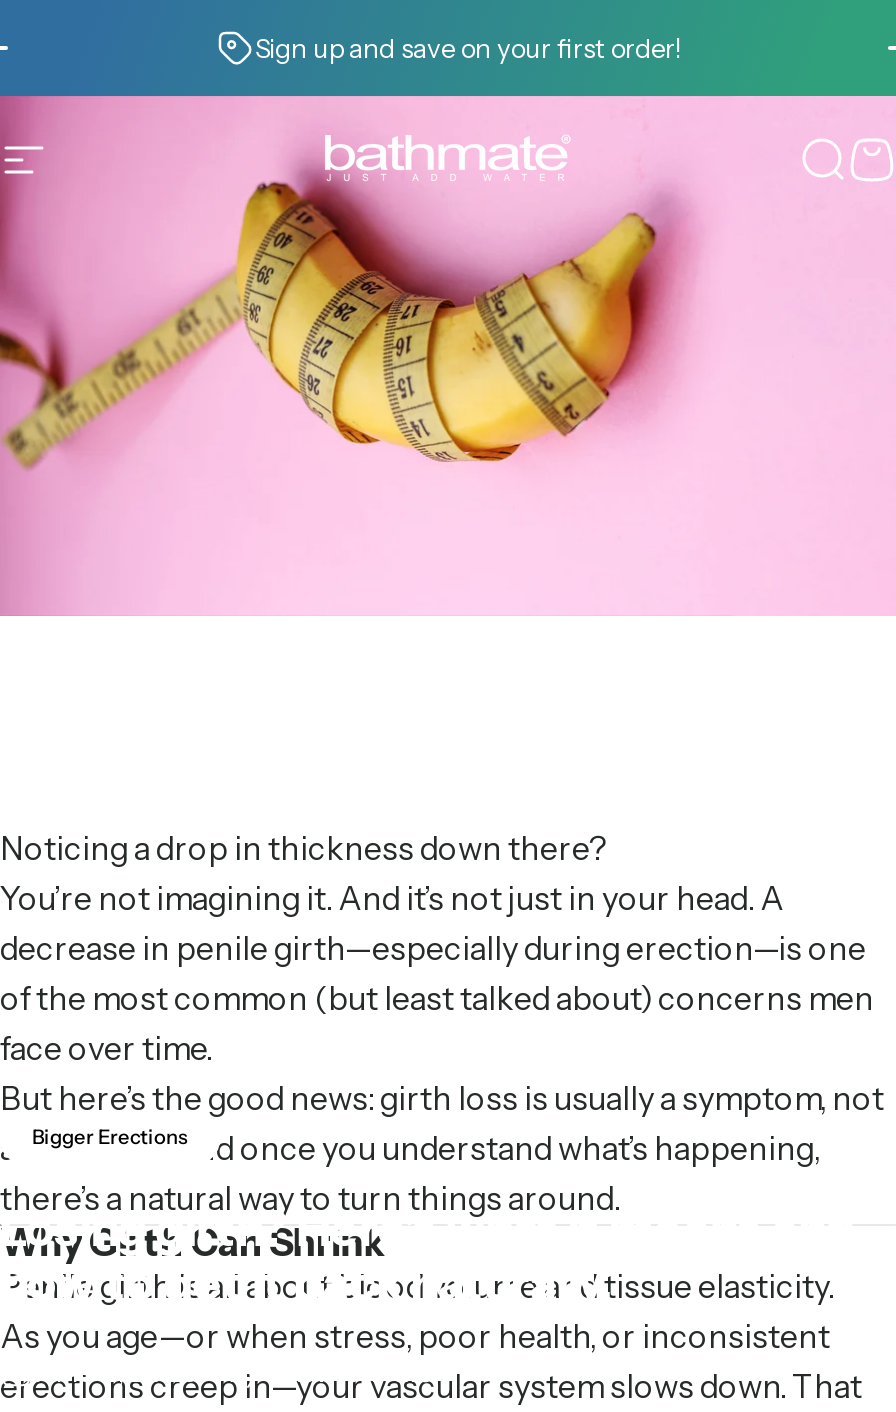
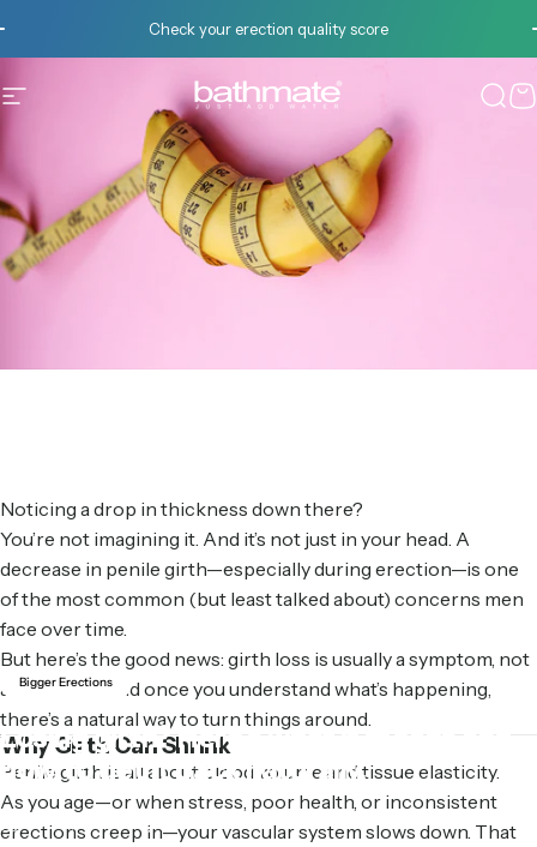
[255,32,681,64] Sign up and save on your first order! -> [149,19,388,38] Check your erection quality score

